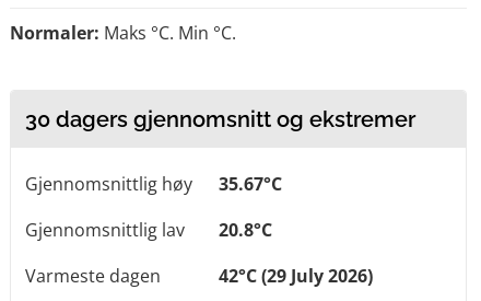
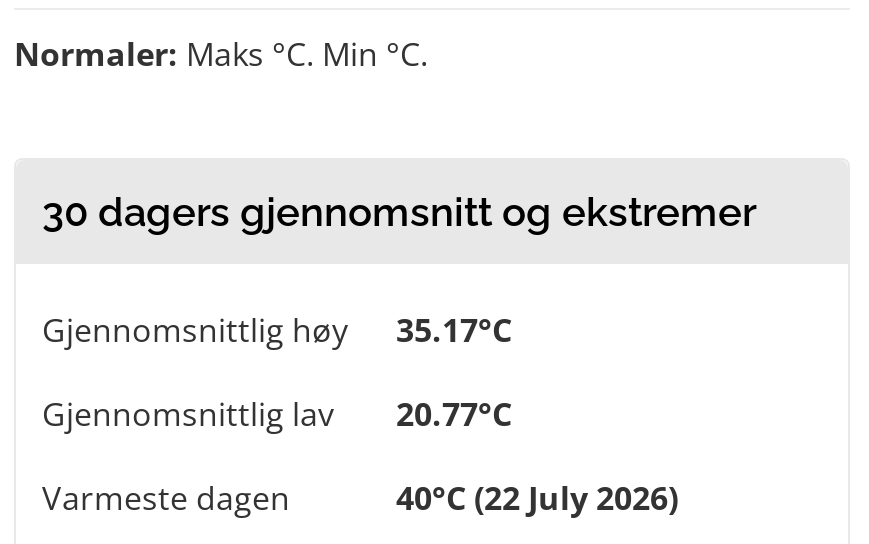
[25,172,282,196] Gjennomsnittlig høy 35.67°C -> [42,307,512,351] Gjennomsnittlig høy 35.17°C
[25,217,272,242] Gjennomsnittlig lav 20.8°C -> [42,391,512,435] Gjennomsnittlig lav 20.77°C
[219,263,373,288] 42°C (29 July 2026) -> [396,475,678,519] 40°C (22 July 2026)

